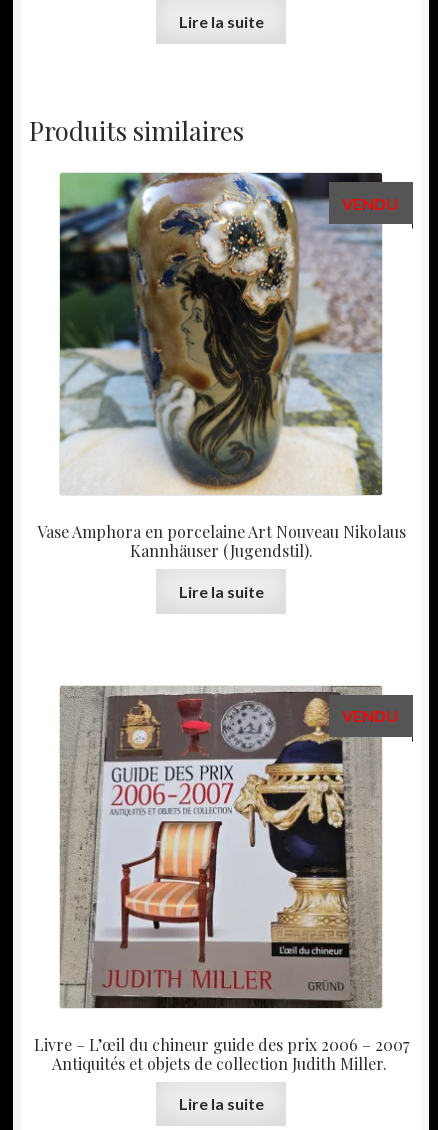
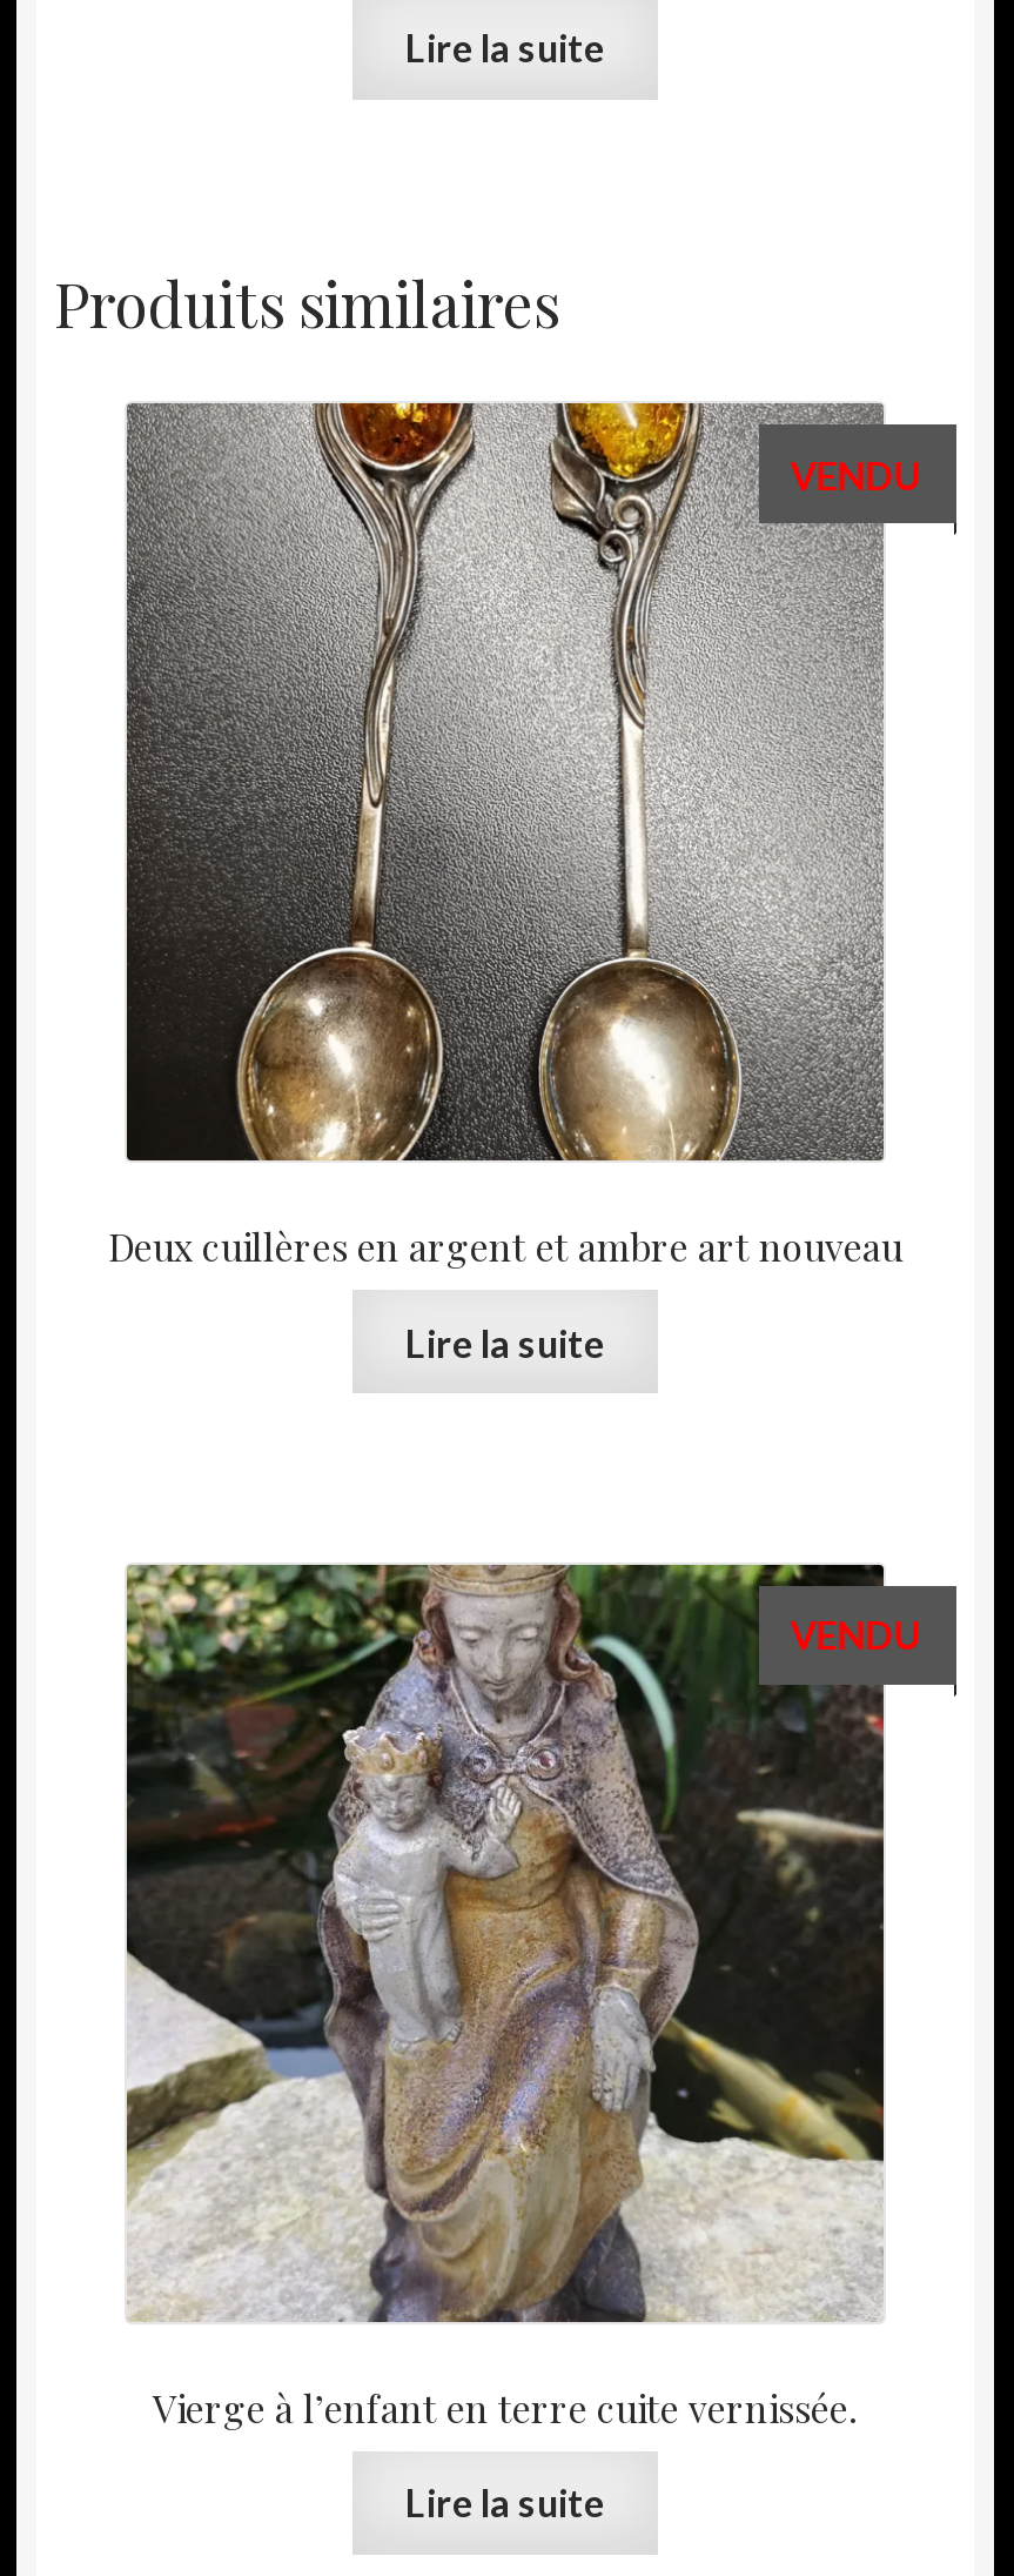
[36,172,405,561] [image] | Vase Amphora en porcelaine Art Nouveau Nikolaus | Kannhäuser (Jugendstil). -> [108,401,902,1271] [image] | Deux cuillères en argent et ambre art nouveau
[33,685,408,1074] [image] | Livre – L’œil du chineur guide des prix 2006 – 2007 | Antiquités et objets de collection Judith Miller. -> [127,1563,884,2432] [image] | Vierge à l’enfant en terre cuite vernissée.

